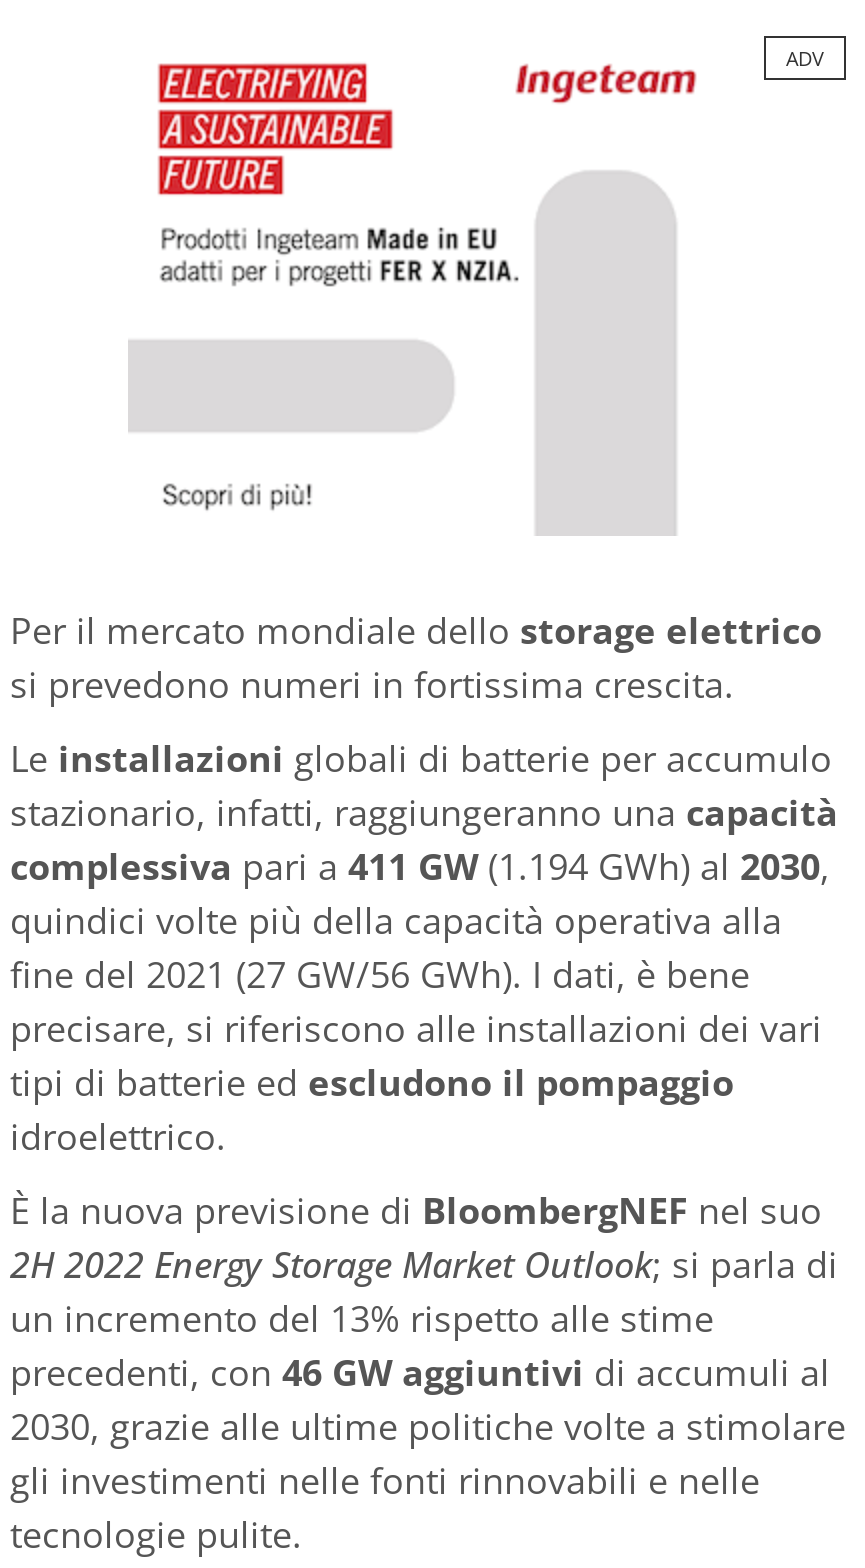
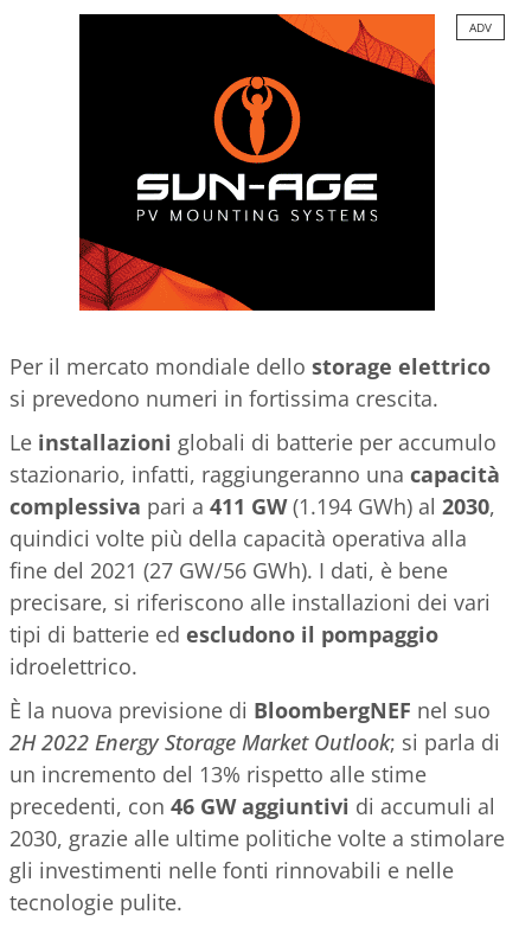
[128,36,728,536] [image] -> [78,13,436,312] [image]

